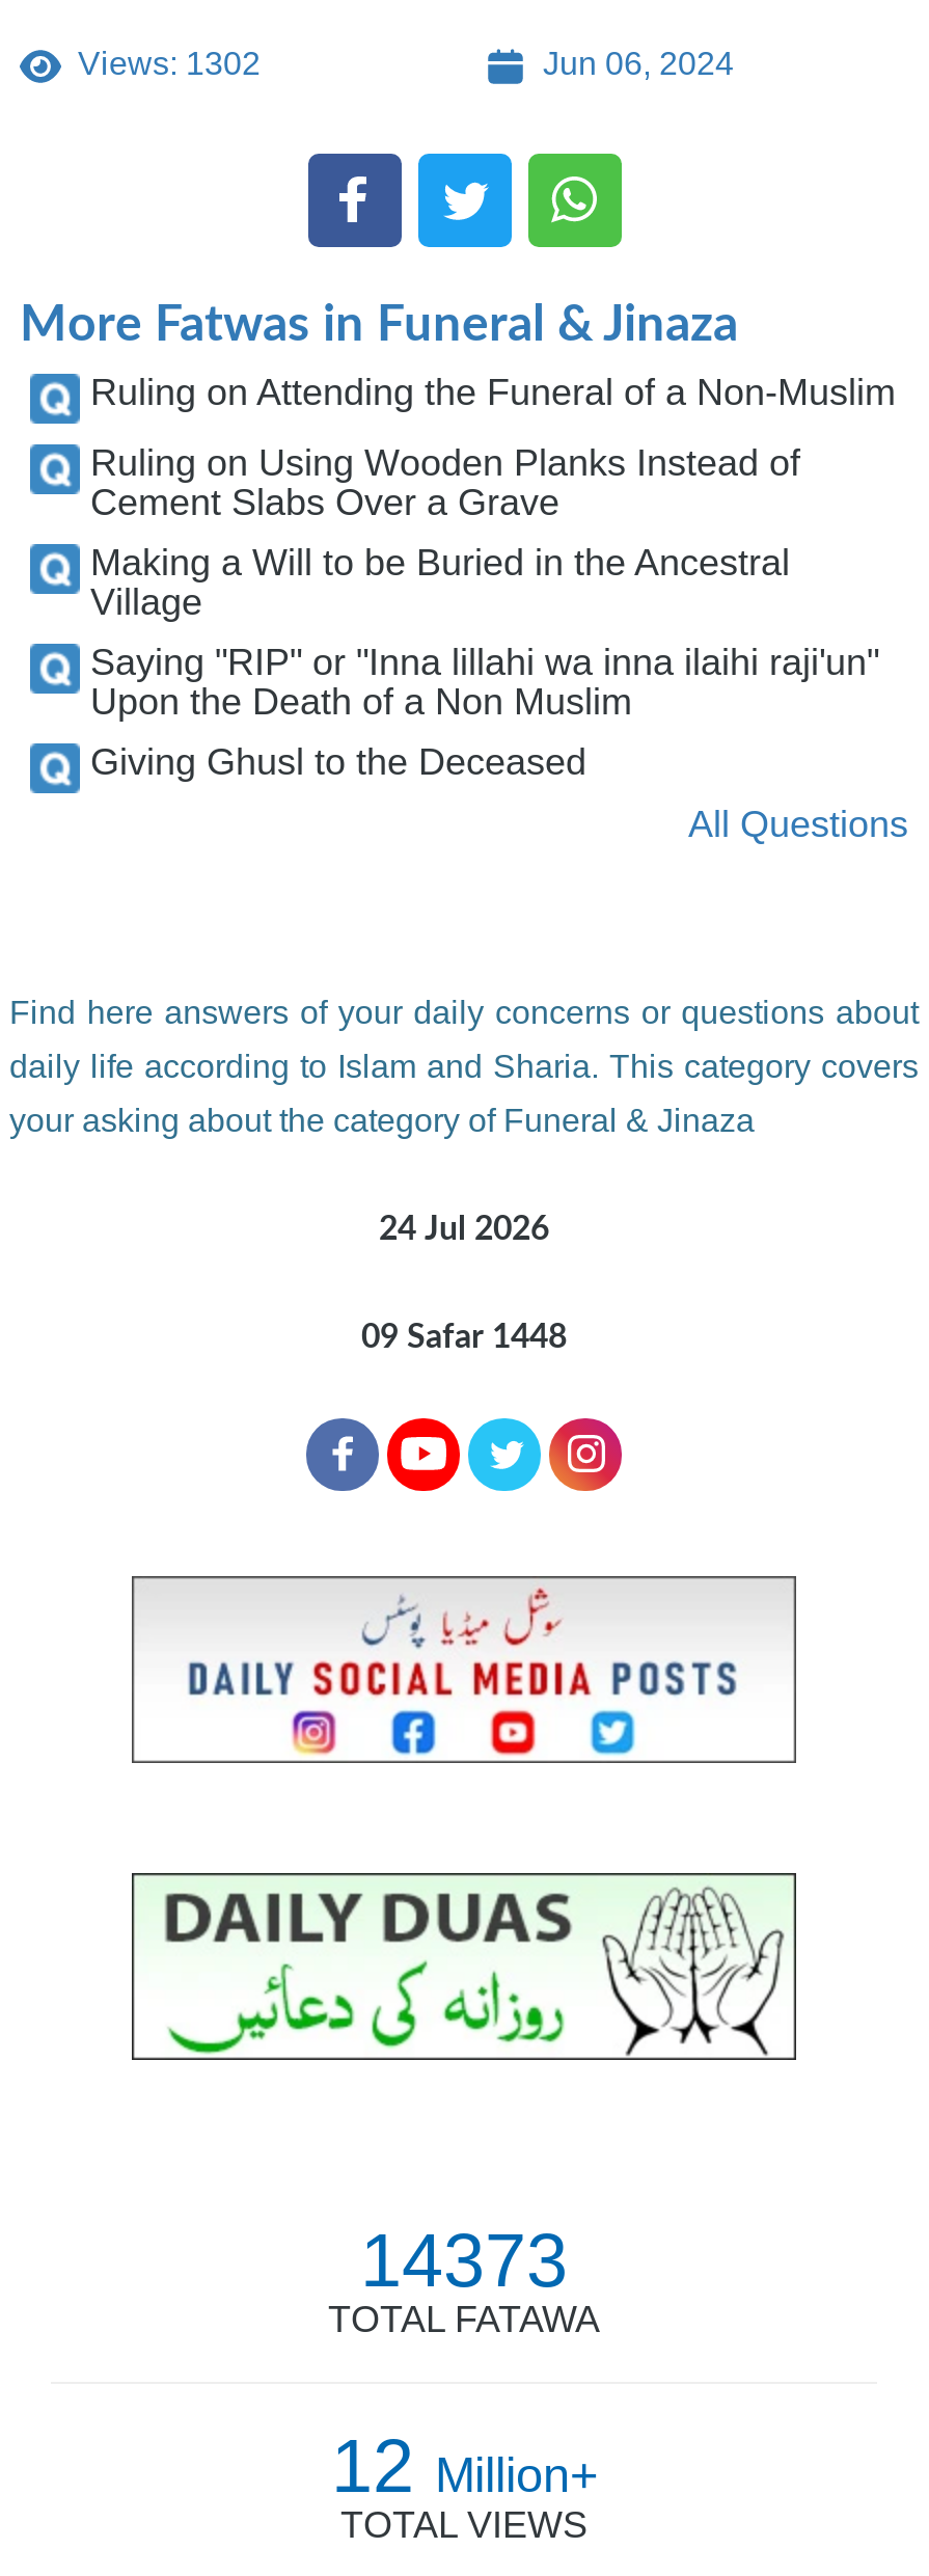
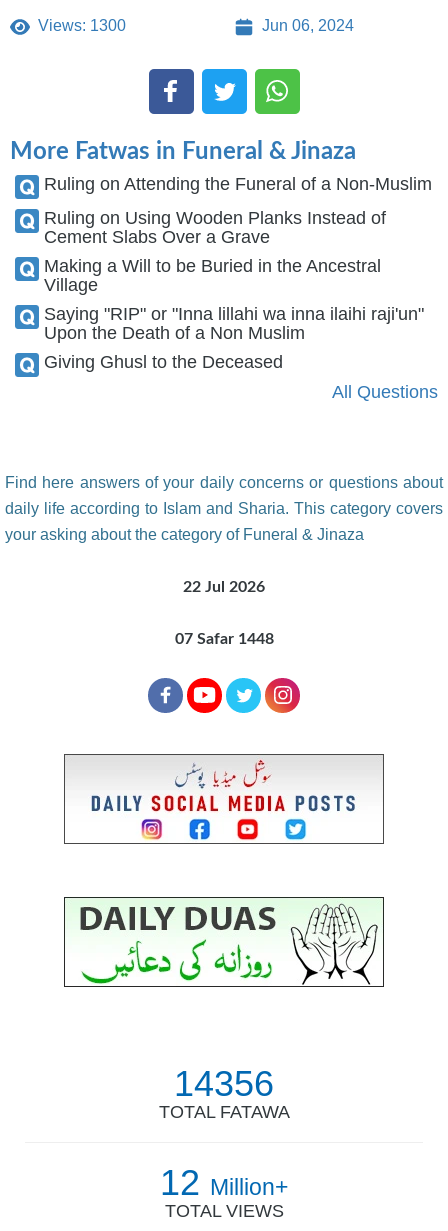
[70,45,261,81] Views: 1302 -> [34,17,126,34] Views: 1300
[379,1213,549,1246] 24 Jul 2026 -> [183,579,265,595] 22 Jul 2026
[361,1320,567,1354] 09 Safar 1448 -> [174,631,273,647] 07 Safar 1448
[360,2218,568,2304] 14373 -> [174,1063,274,1104] 14356

